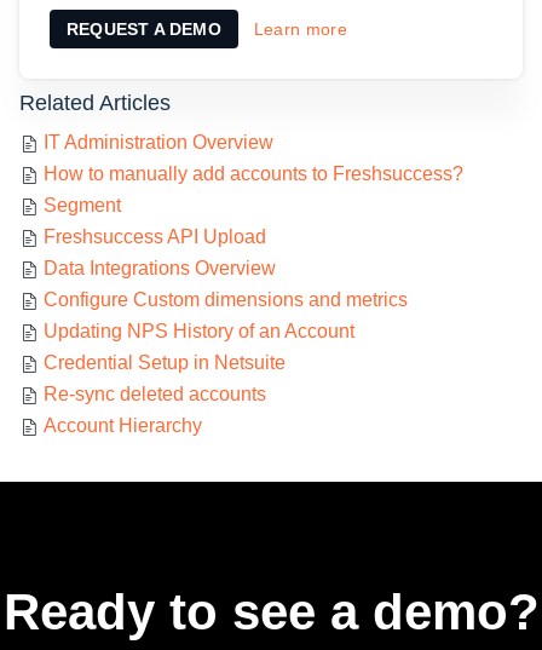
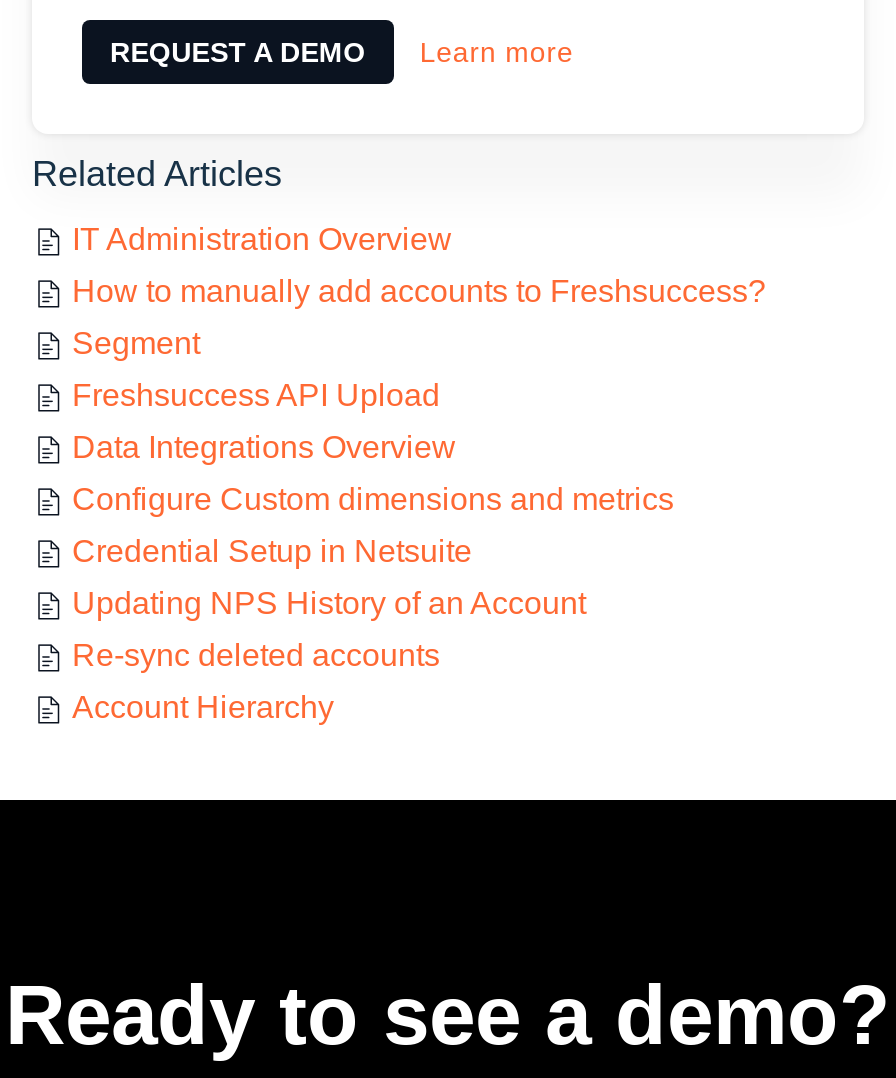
moved [44,321,354,342] -> [72,587,586,621]: Updating NPS History of an Account
moved [44,353,286,373] -> [72,535,472,569]: Credential Setup in Netsuite

